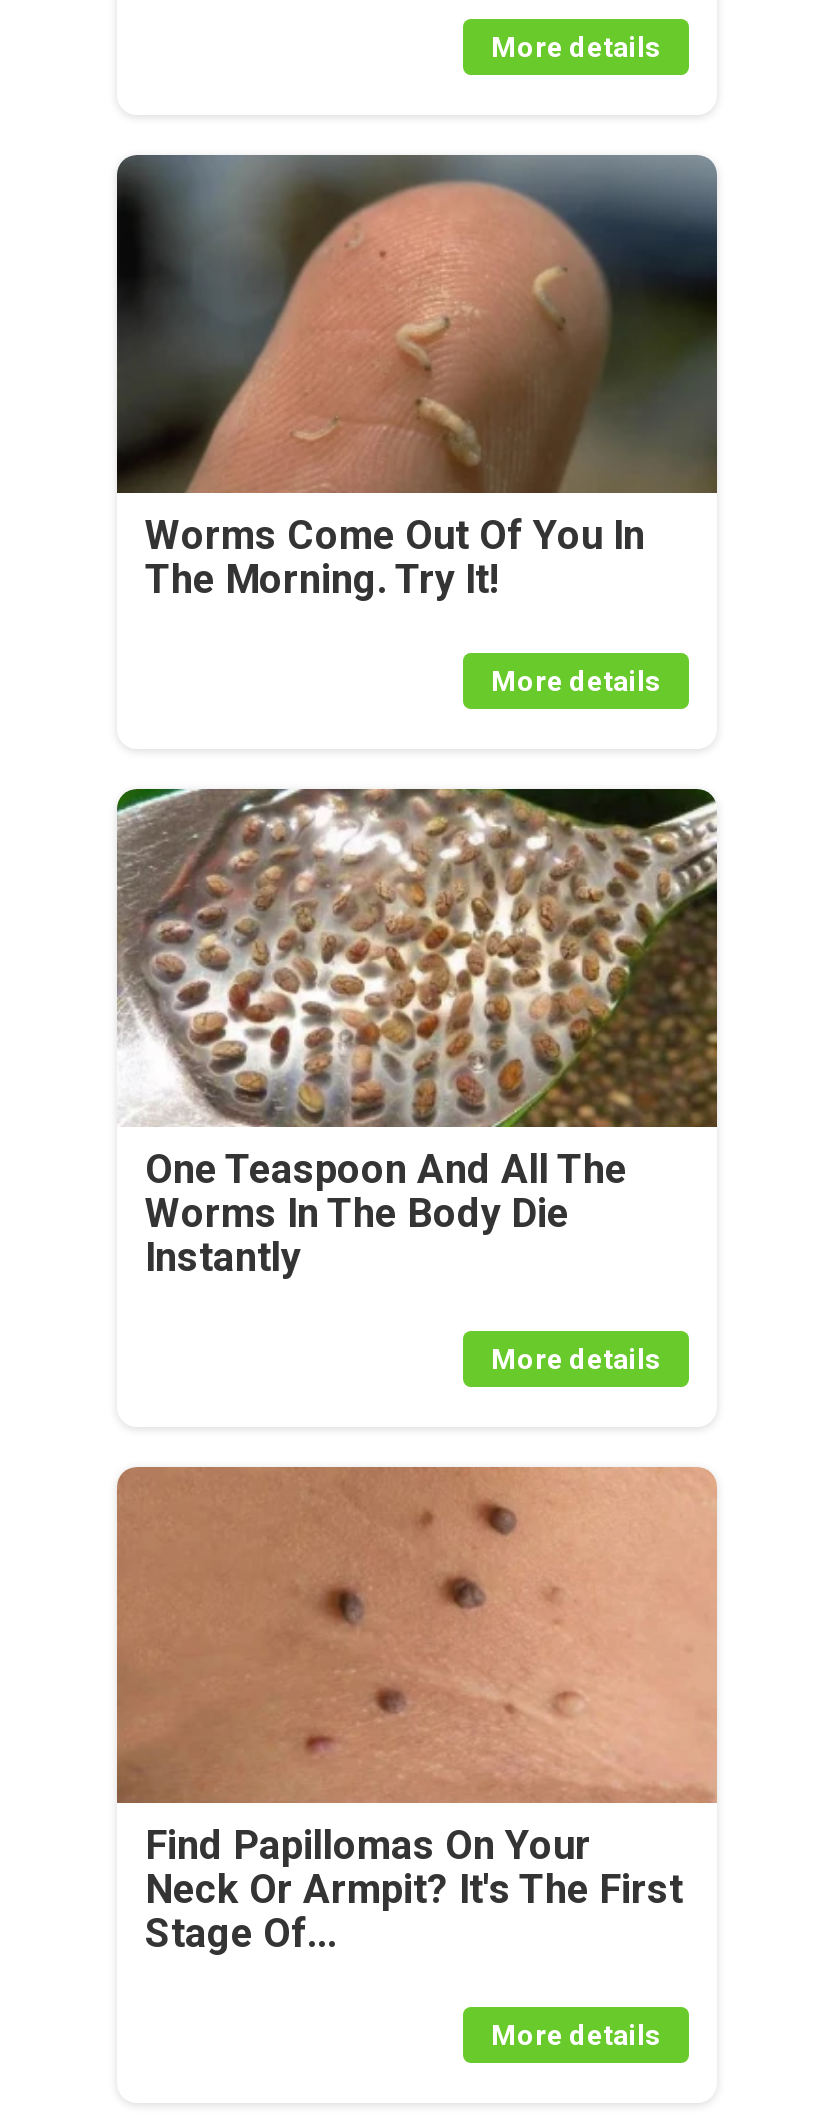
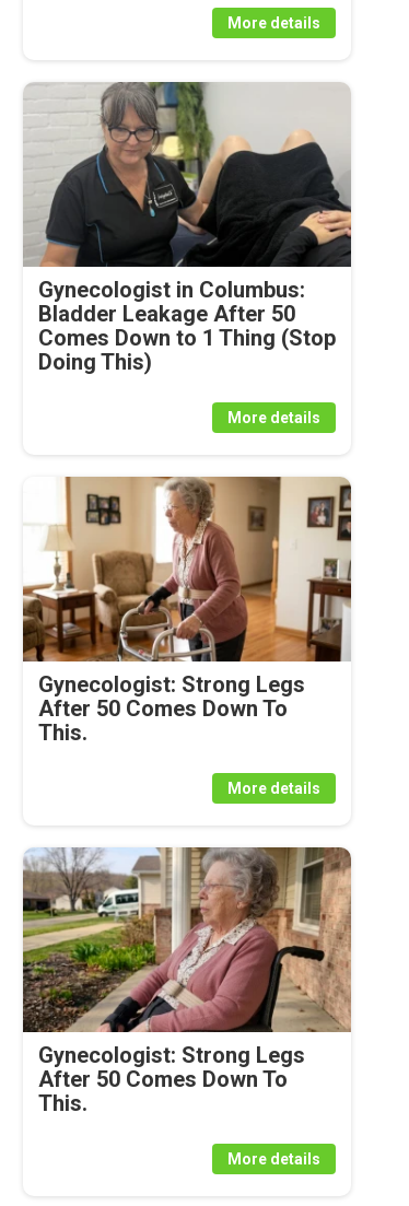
[115,155,719,603] [image] | Worms Come Out Of You In | The Morning. Try It! -> [23,82,352,375] [image] | Gynecologist in Columbus: | Bladder Leakage After 50 | Comes Down to 1 Thing (Stop | Doing This)
[115,787,719,1281] [image] | One Teaspoon And All The | Worms In The Body Die | Instantly -> [22,476,352,745] [image] | Gynecologist: Strong Legs | After 50 Comes Down To | This.
[115,1465,717,1958] [image] | Find Papillomas On Your | Neck Or Armpit? It's The First | Stage Of... -> [22,846,351,1116] [image] | Gynecologist: Strong Legs | After 50 Comes Down To | This.

